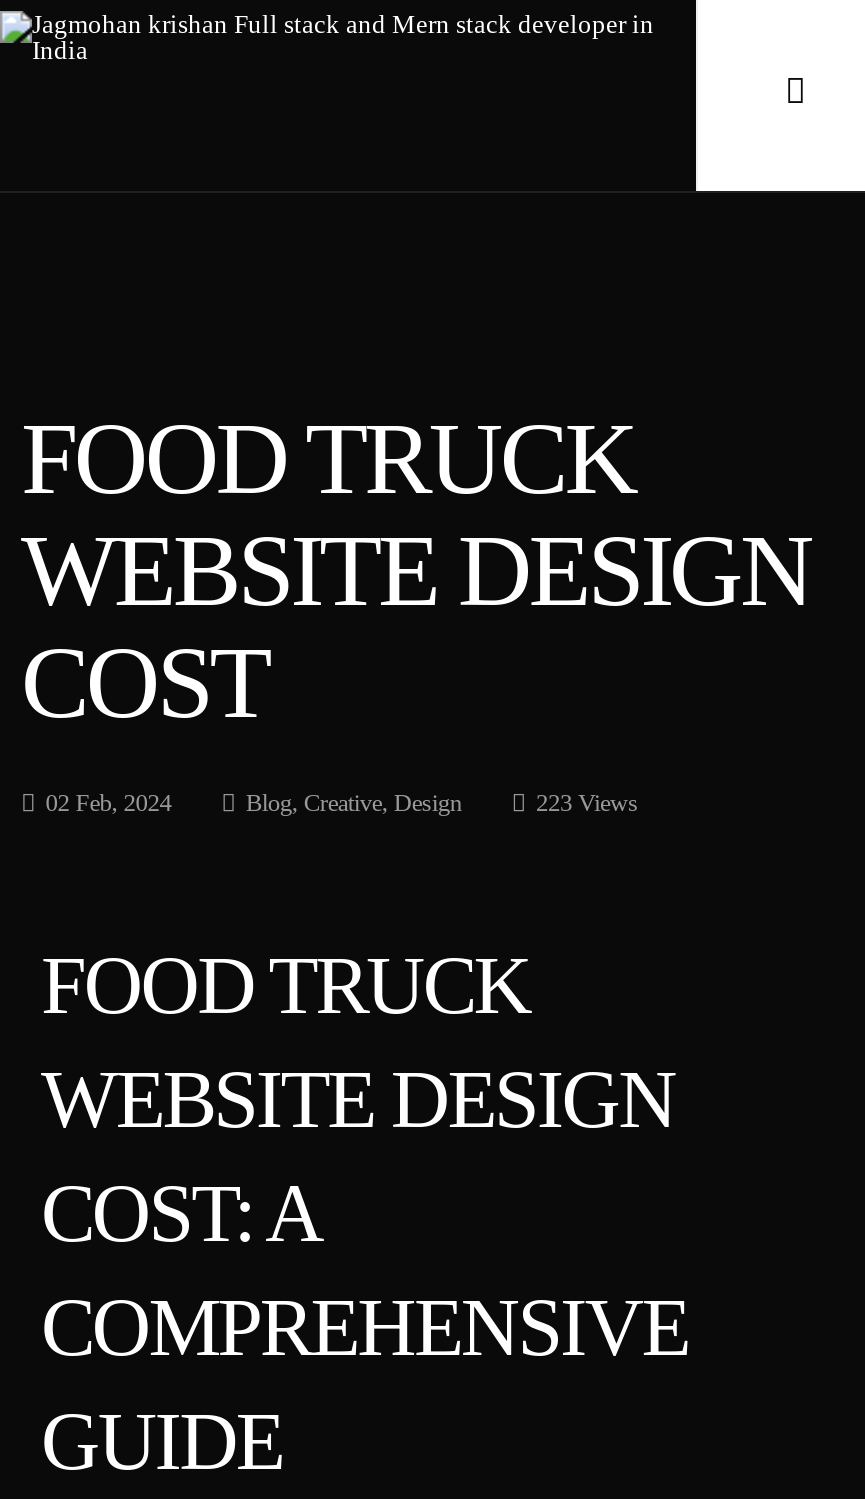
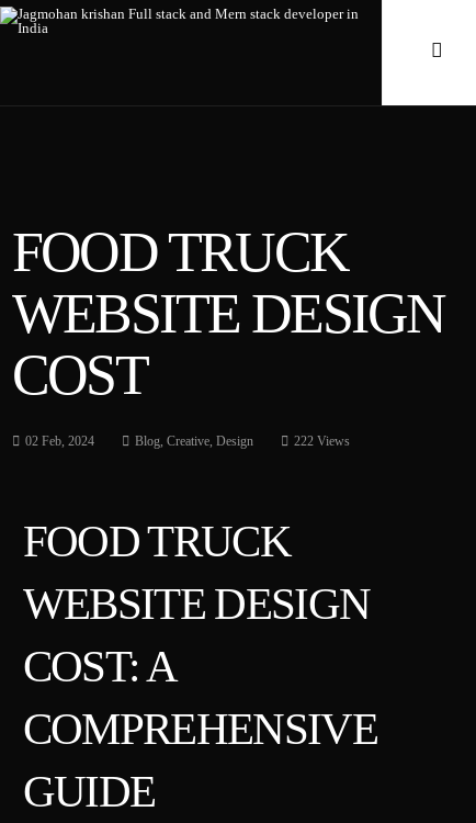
[536,789,638,817] 223 Views -> [294,433,350,449] 222 Views

